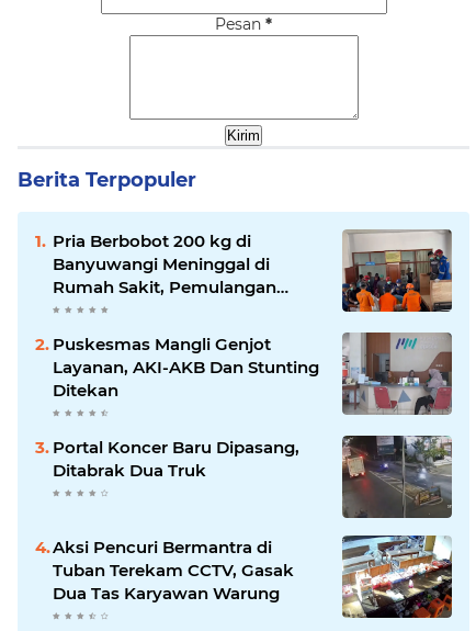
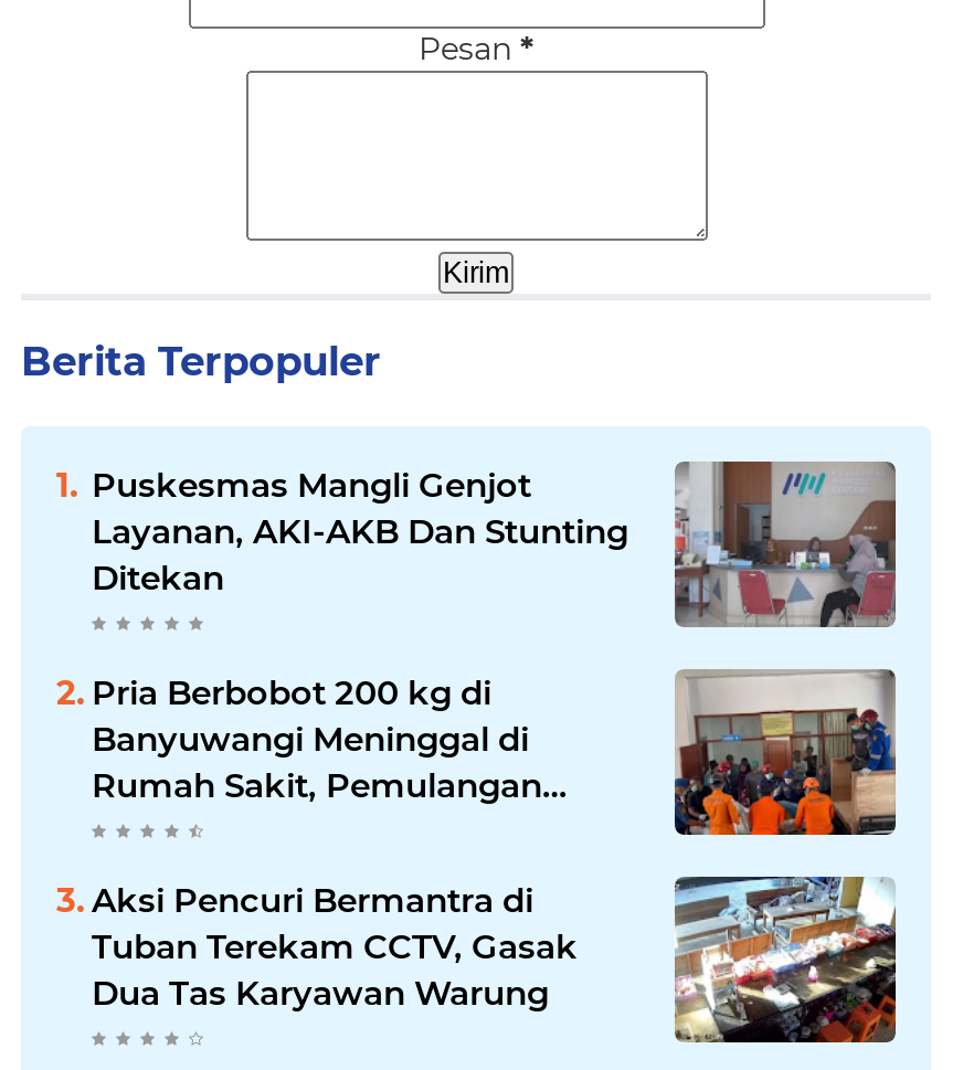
moved [53,230,276,297] -> [92,671,542,806]: Pria Berbobot 200 kg di | Banyuwangi Meninggal di | Rumah Sakit, Pemulangan
moved [53,331,452,416] -> [92,462,896,629]: [image] | Puskesmas Mangli Genjot | Layanan, AKI-AKB Dan Stunting | Ditekan
[53,435,453,519] [image] | Portal Koncer Baru Dipasang, | Ditabrak Dua Truk -> none

